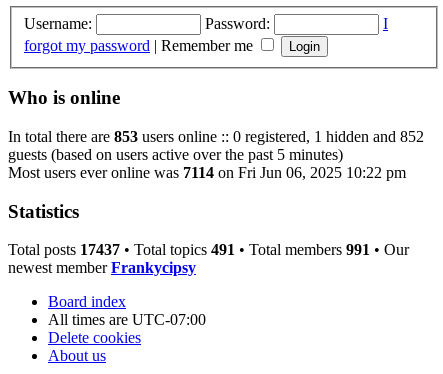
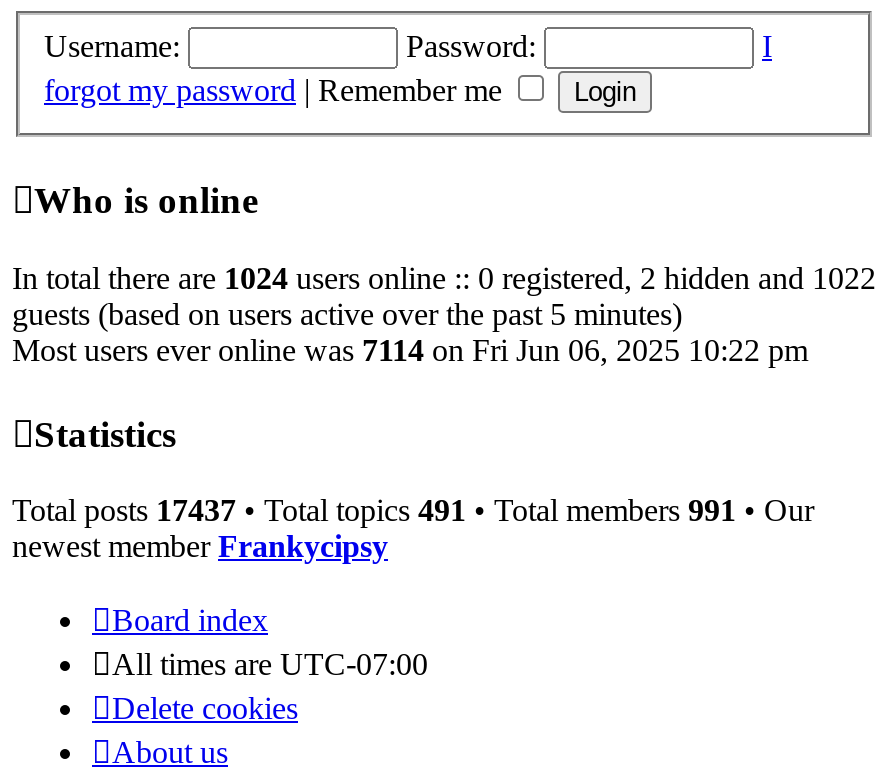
[8,128,424,145] In total there are 853 users online :: 0 registered, 1 hidden and 852 -> [12,261,876,295] In total there are 1024 users online :: 0 registered, 2 hidden and 1022

